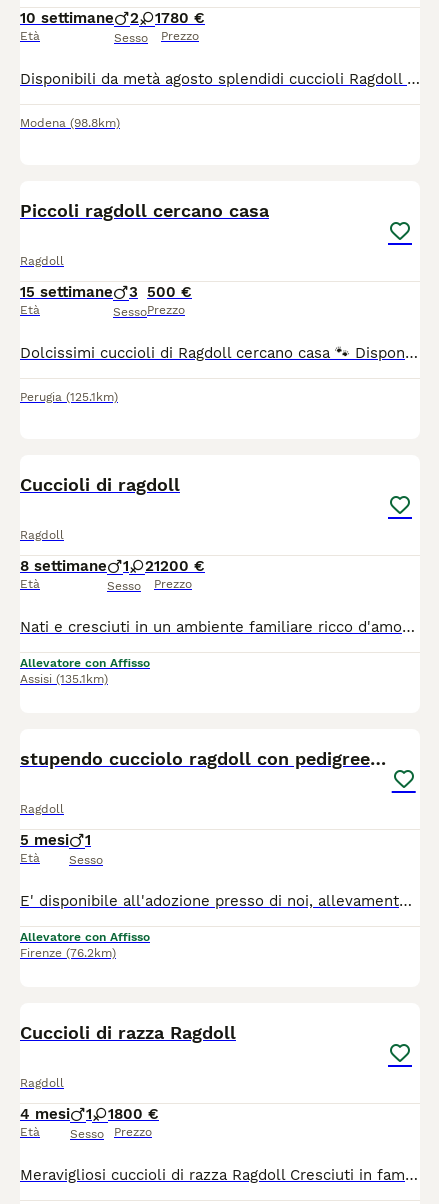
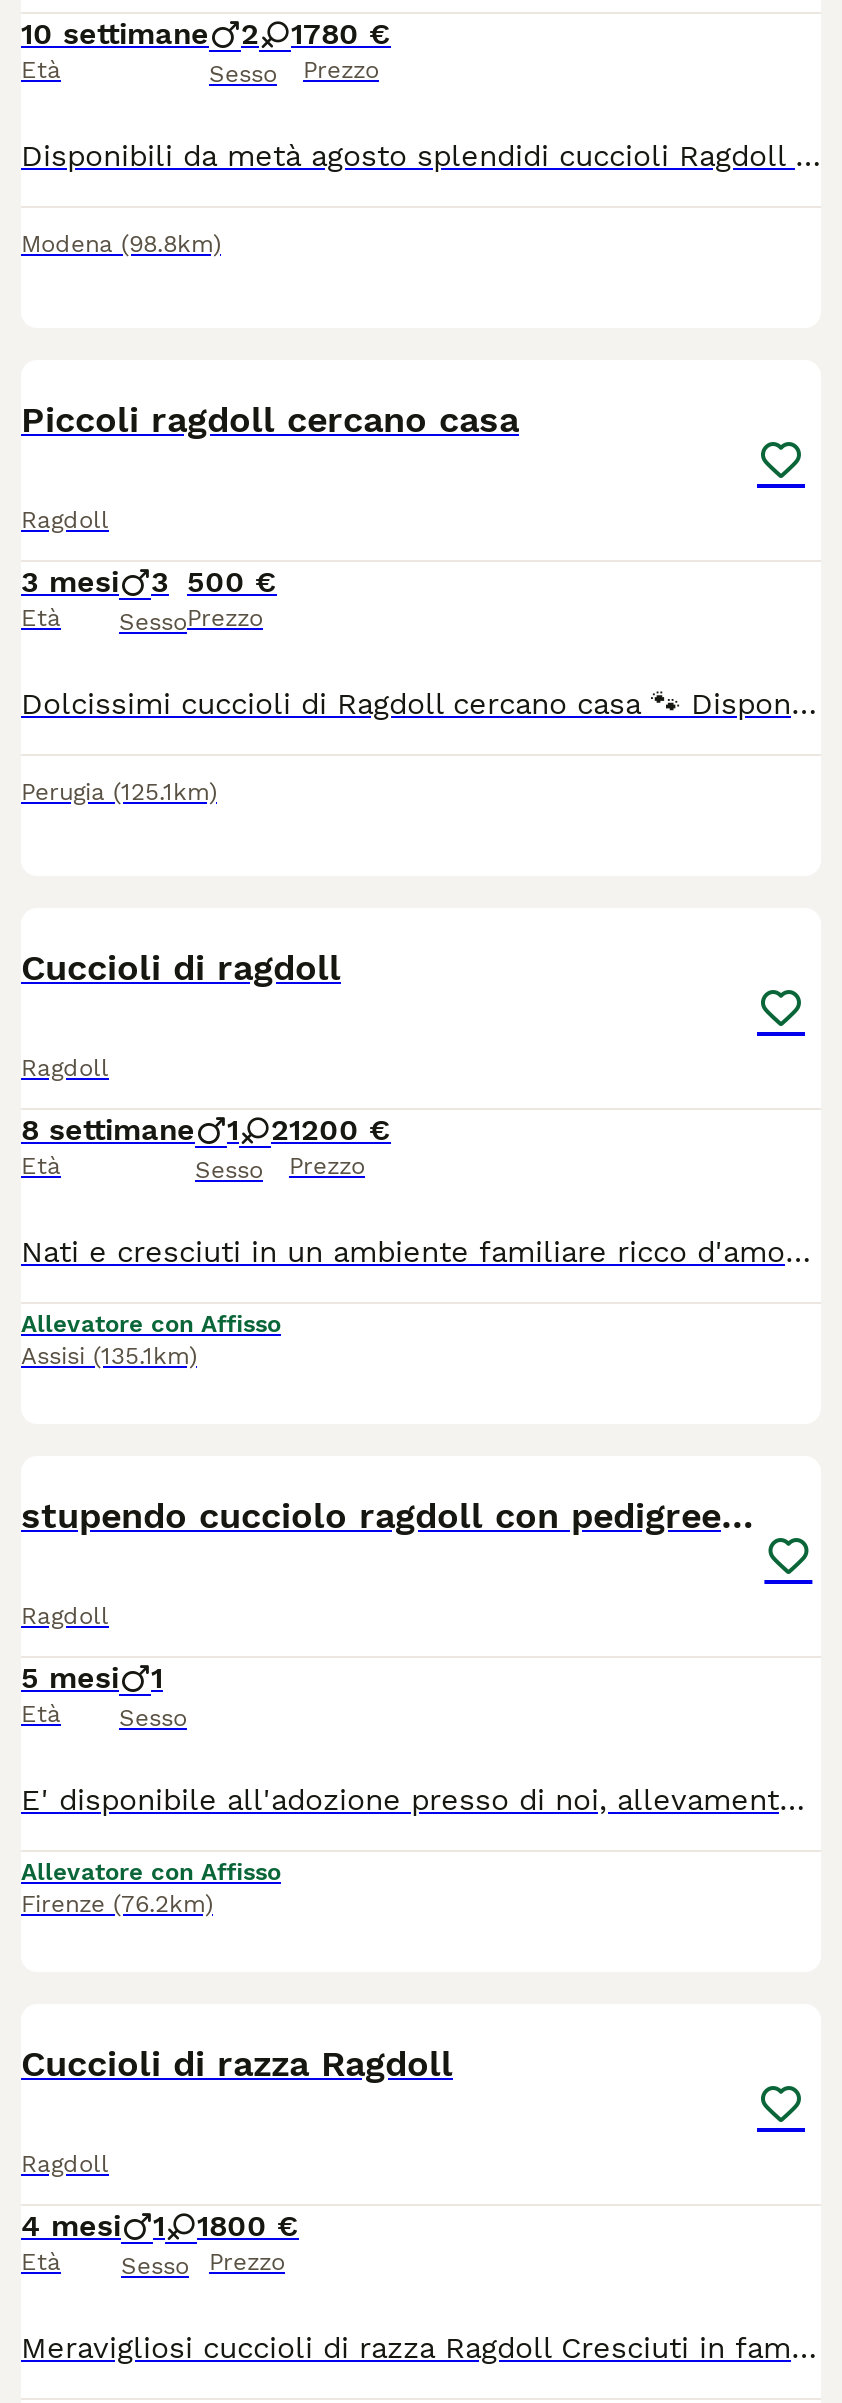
[20,283,192,301] 15 settimane 3 500 € -> [21,564,277,600] 3 mesi 3 500 €

